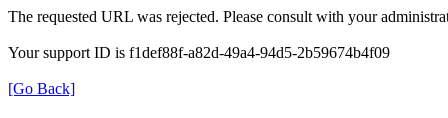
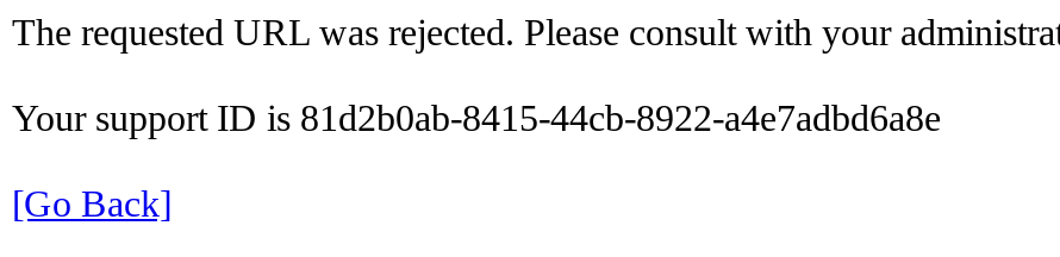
[8,44,390,61] Your support ID is f1def88f-a82d-49a4-94d5-2b59674b4f09 -> [12,98,941,138] Your support ID is 81d2b0ab-8415-44cb-8922-a4e7adbd6a8e

